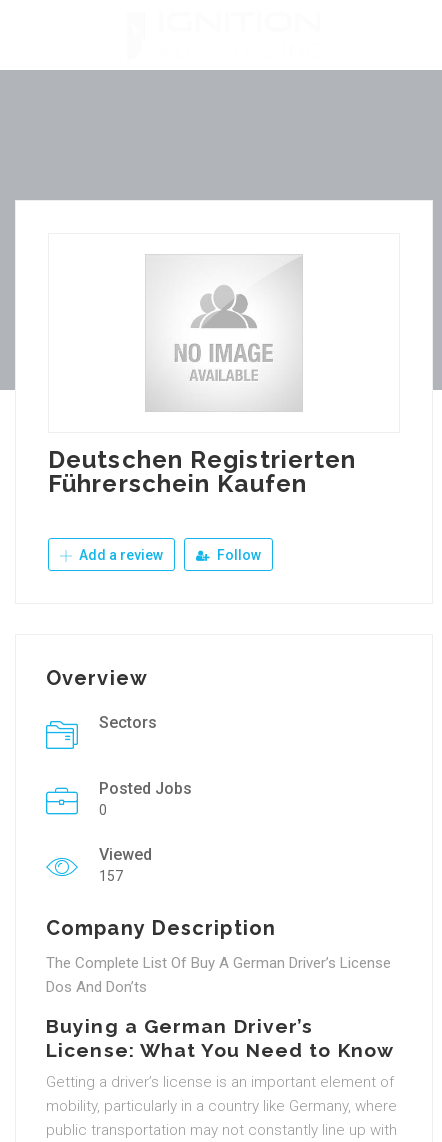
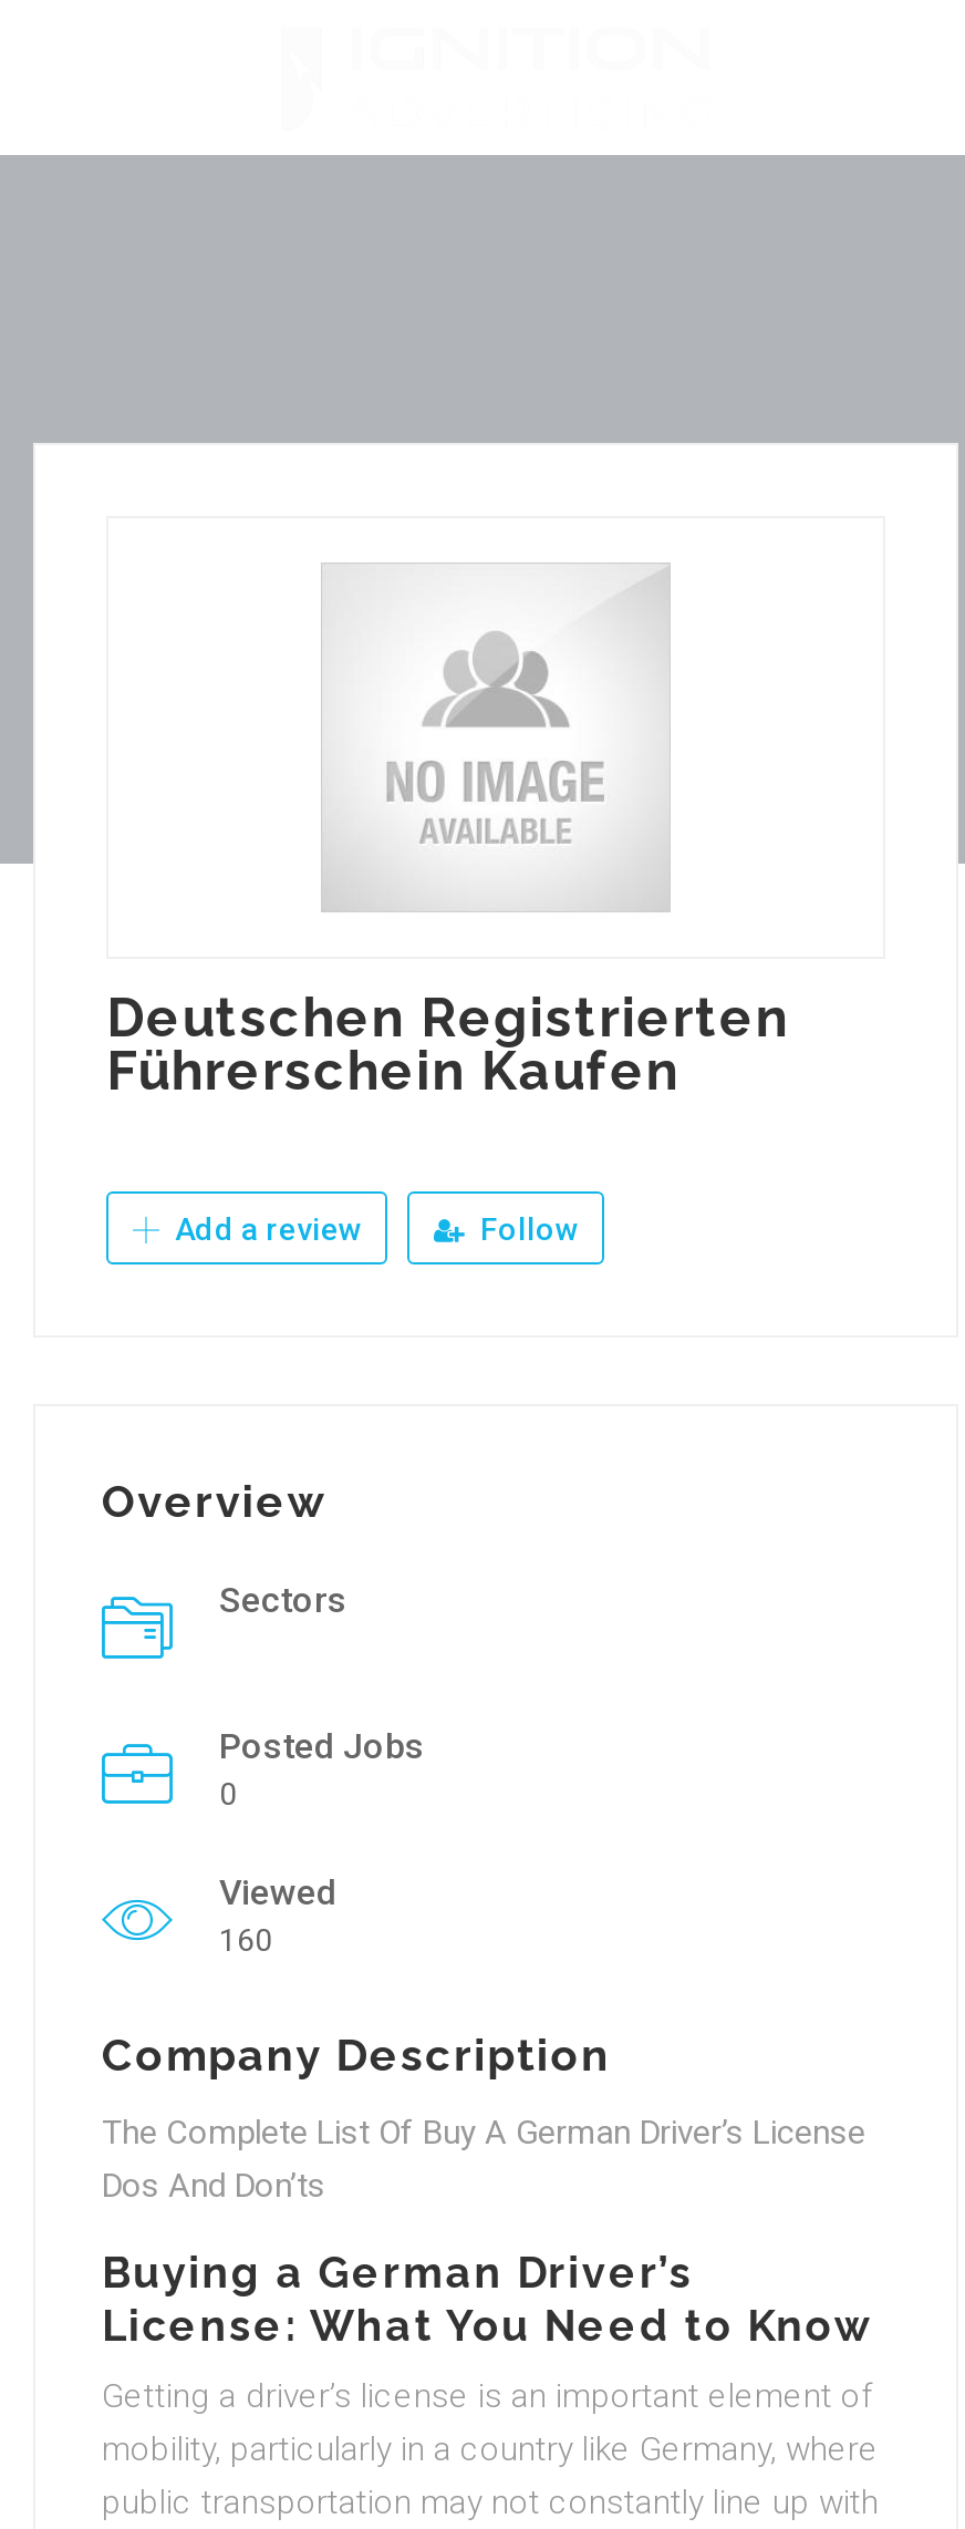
[99,868,123,884] 157 -> [219,1922,272,1958] 160

